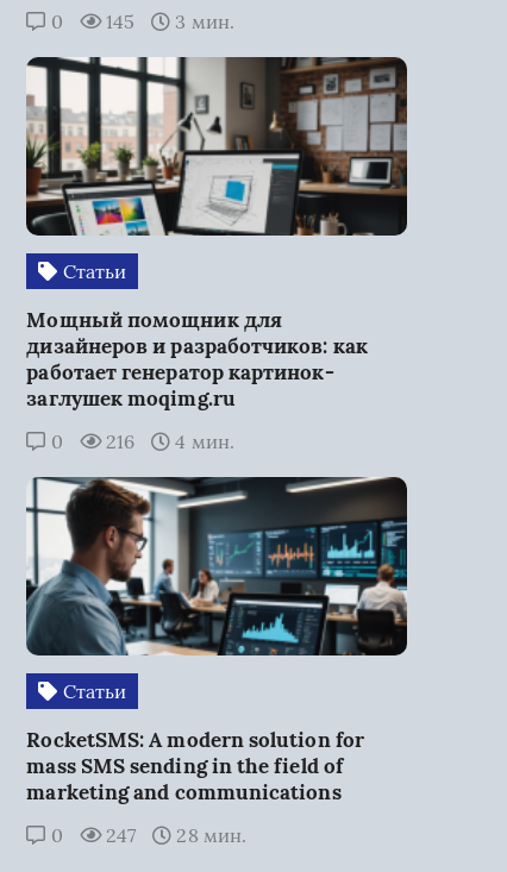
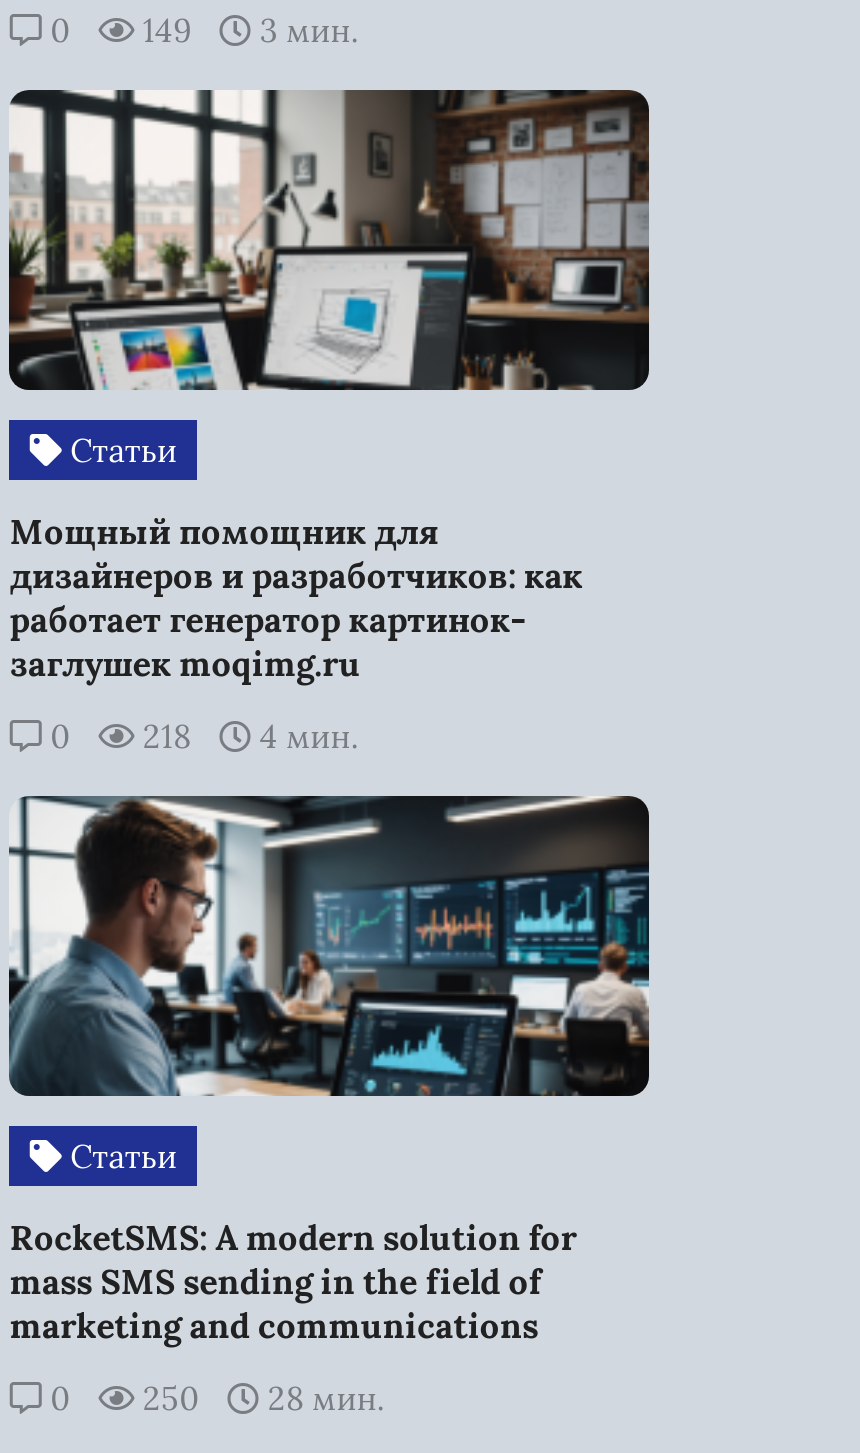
[46,10,234,33] 0 145 3 мин. -> [42,10,359,50] 0 149 3 мин.
[46,429,234,453] 0 216 4 мин. -> [42,716,359,756] 0 218 4 мин.
[46,823,246,847] 0 247 28 мин. -> [42,1378,385,1418] 0 250 28 мин.

